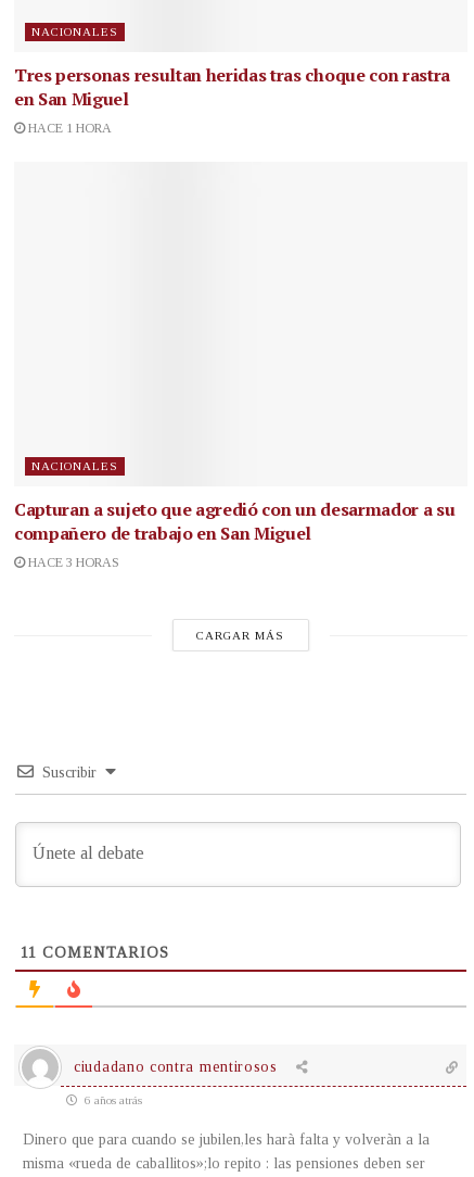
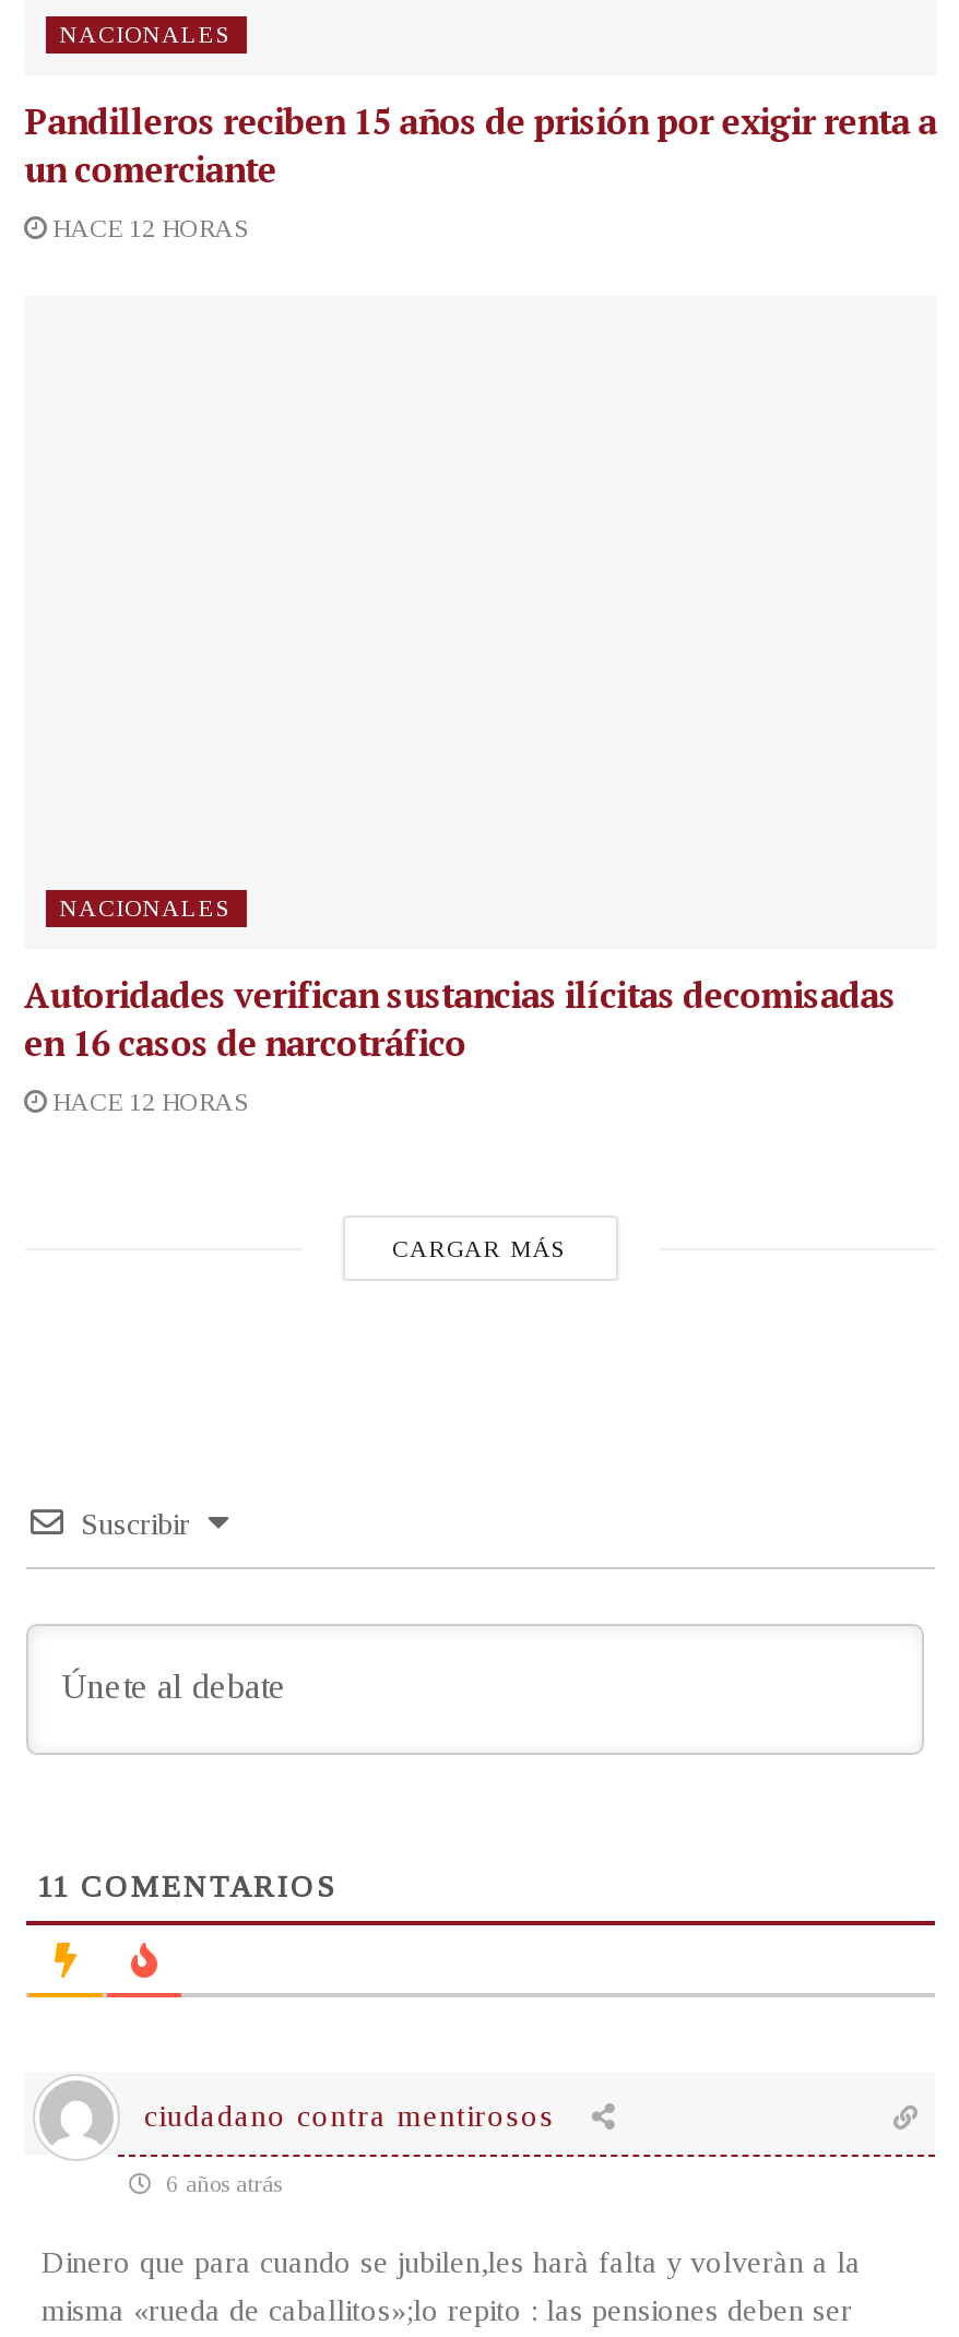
[14,63,450,136] Tres personas resultan heridas tras choque con rastra | en San Miguel | HACE 1 HORA -> [24,98,937,244] Pandilleros reciben 15 años de prisión por exigir renta a | un comerciante | HACE 12 HORAS
[14,498,455,570] Capturan a sujeto que agredió con un desarmador a su | compañero de trabajo en San Miguel | HACE 3 HORAS -> [24,971,896,1118] Autoridades verifican sustancias ilícitas decomisadas | en 16 casos de narcotráfico | HACE 12 HORAS

